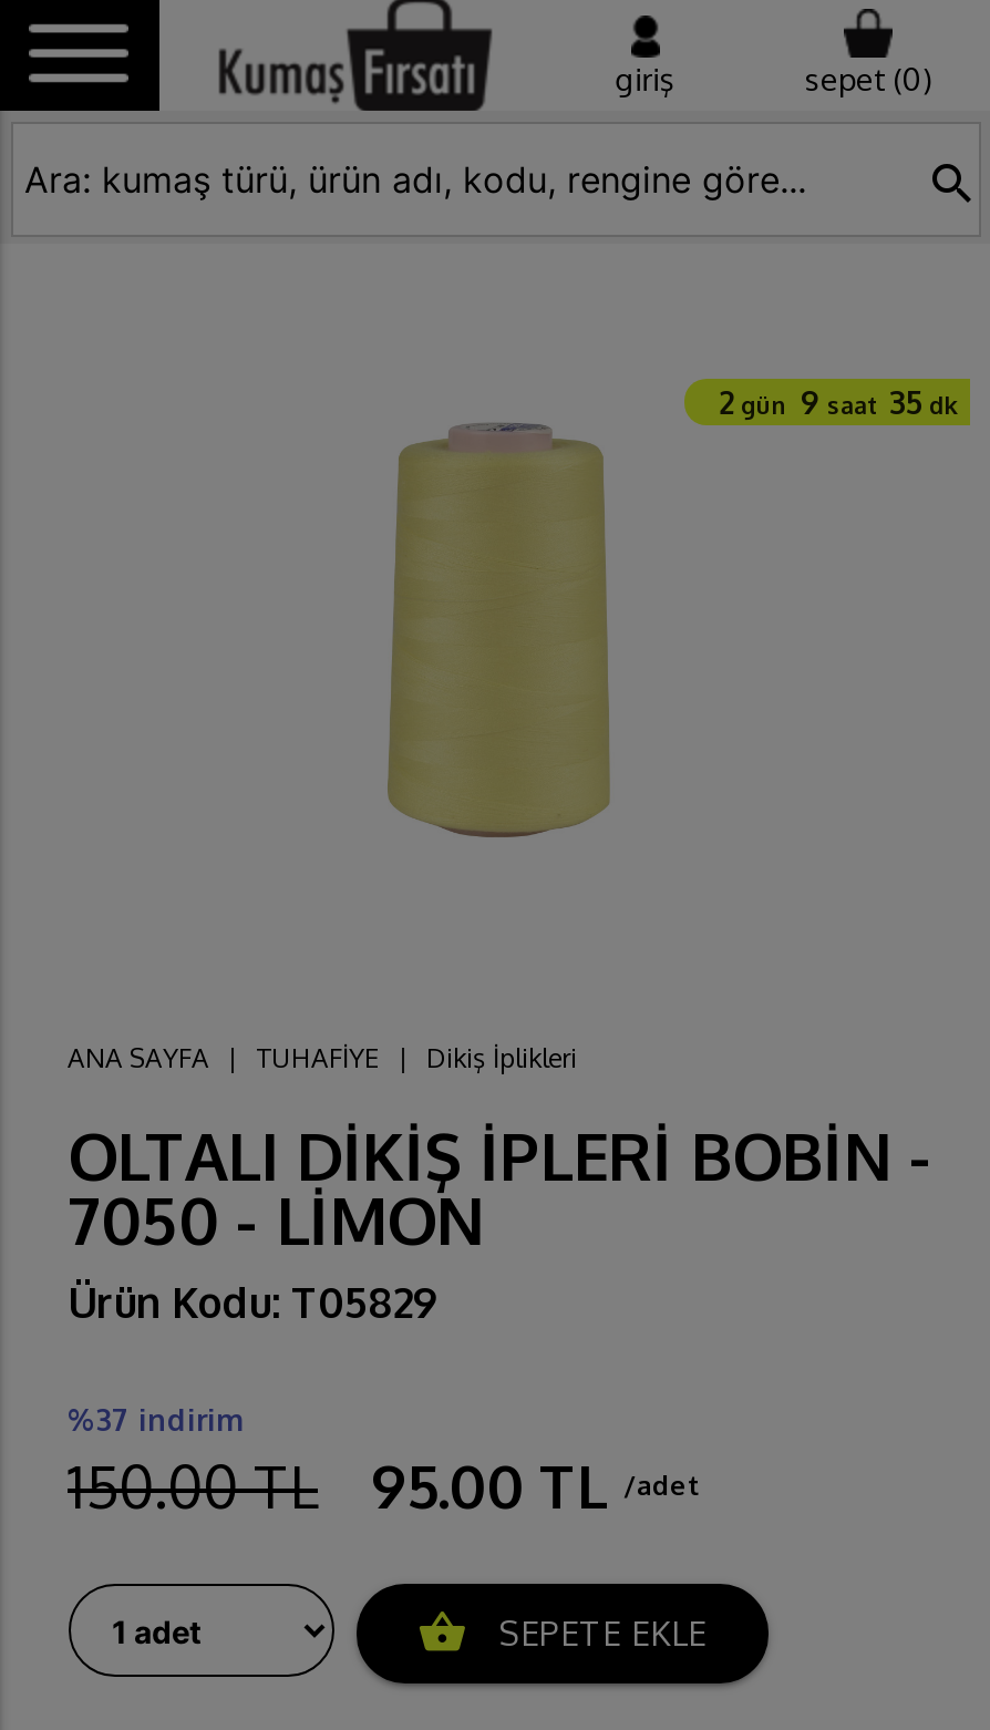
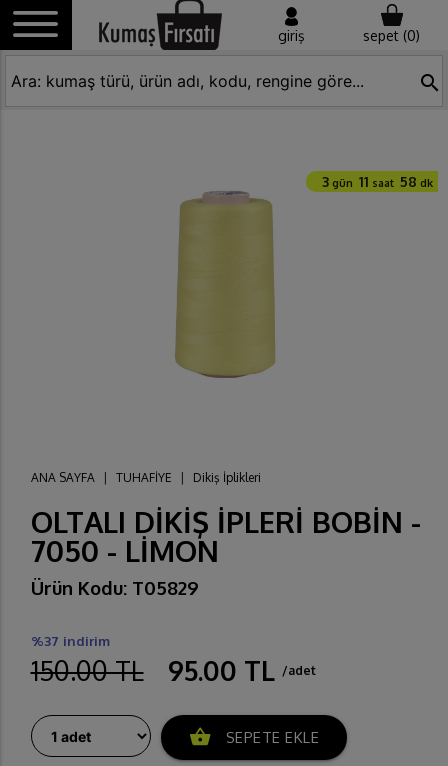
[719,383,958,421] 2 gün 9 saat 35 dk -> [321,173,432,190] 3 gün 11 saat 58 dk

